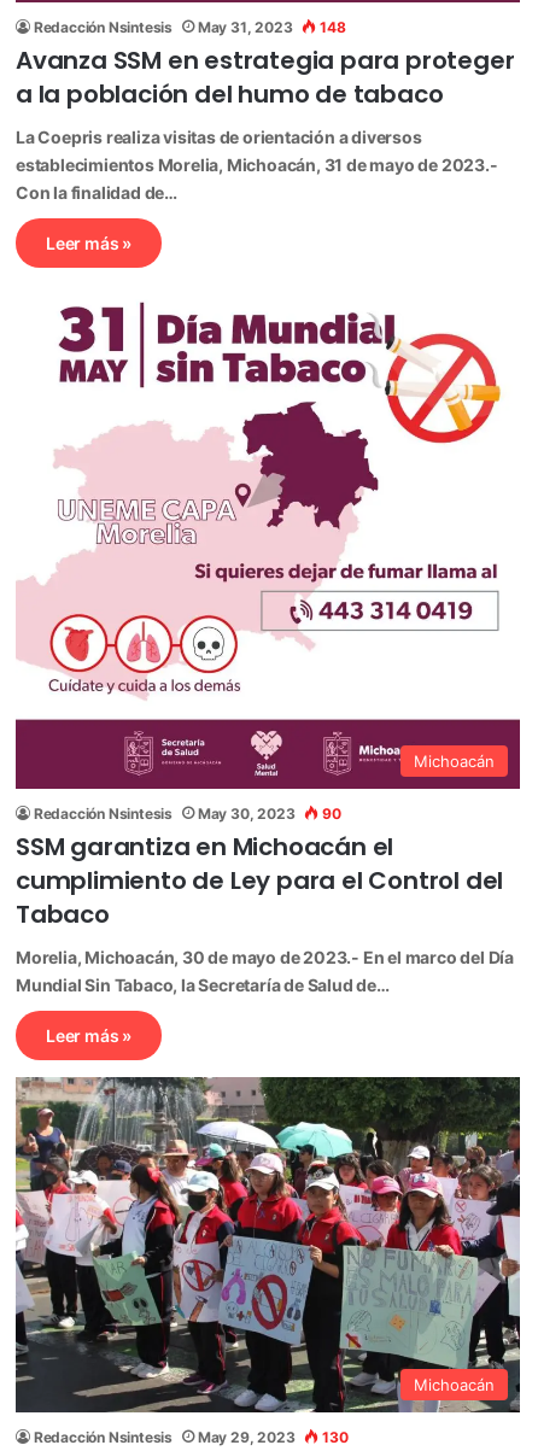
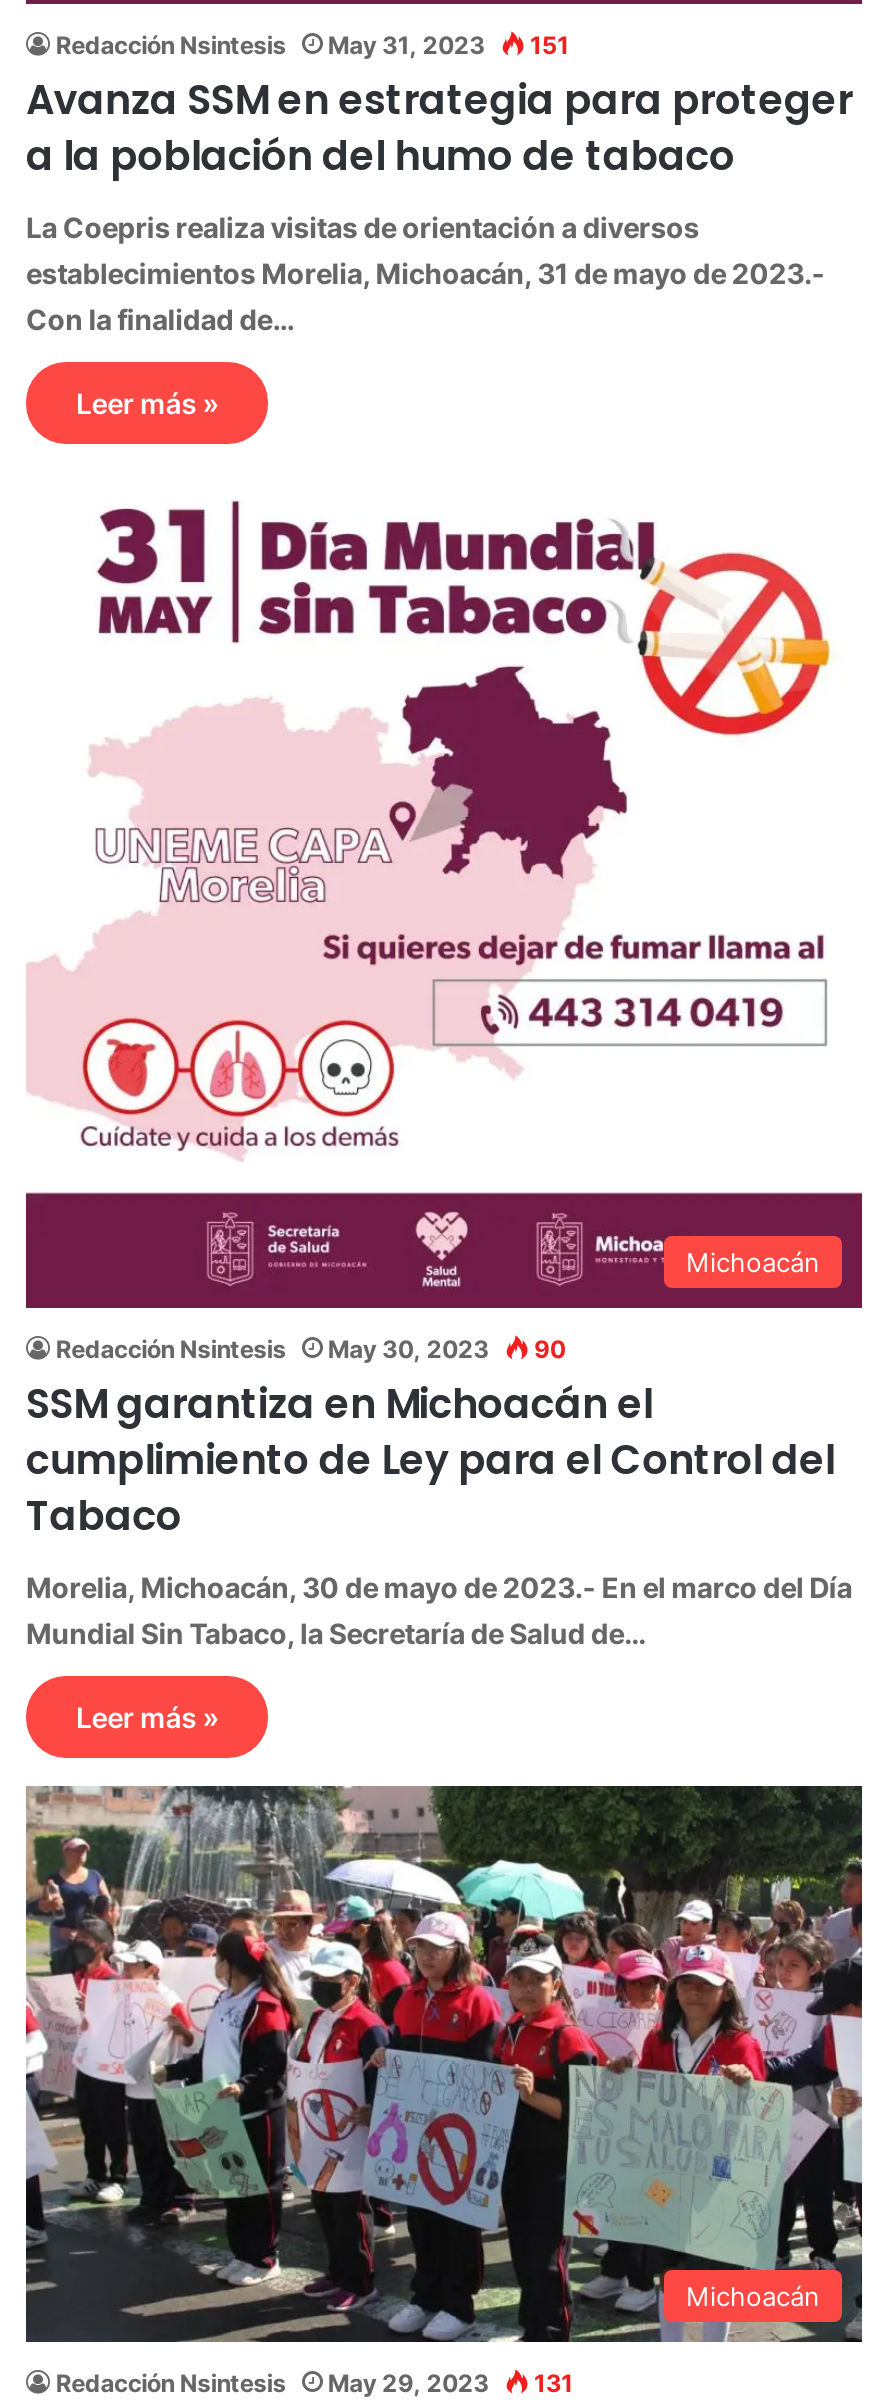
[34,18,346,36] Redacción Nsintesis May 31, 2023 148 -> [56,29,569,59] Redacción Nsintesis May 31, 2023 151
[34,1428,348,1447] Redacción Nsintesis May 29, 2023 130 -> [56,2369,573,2399] Redacción Nsintesis May 29, 2023 131

